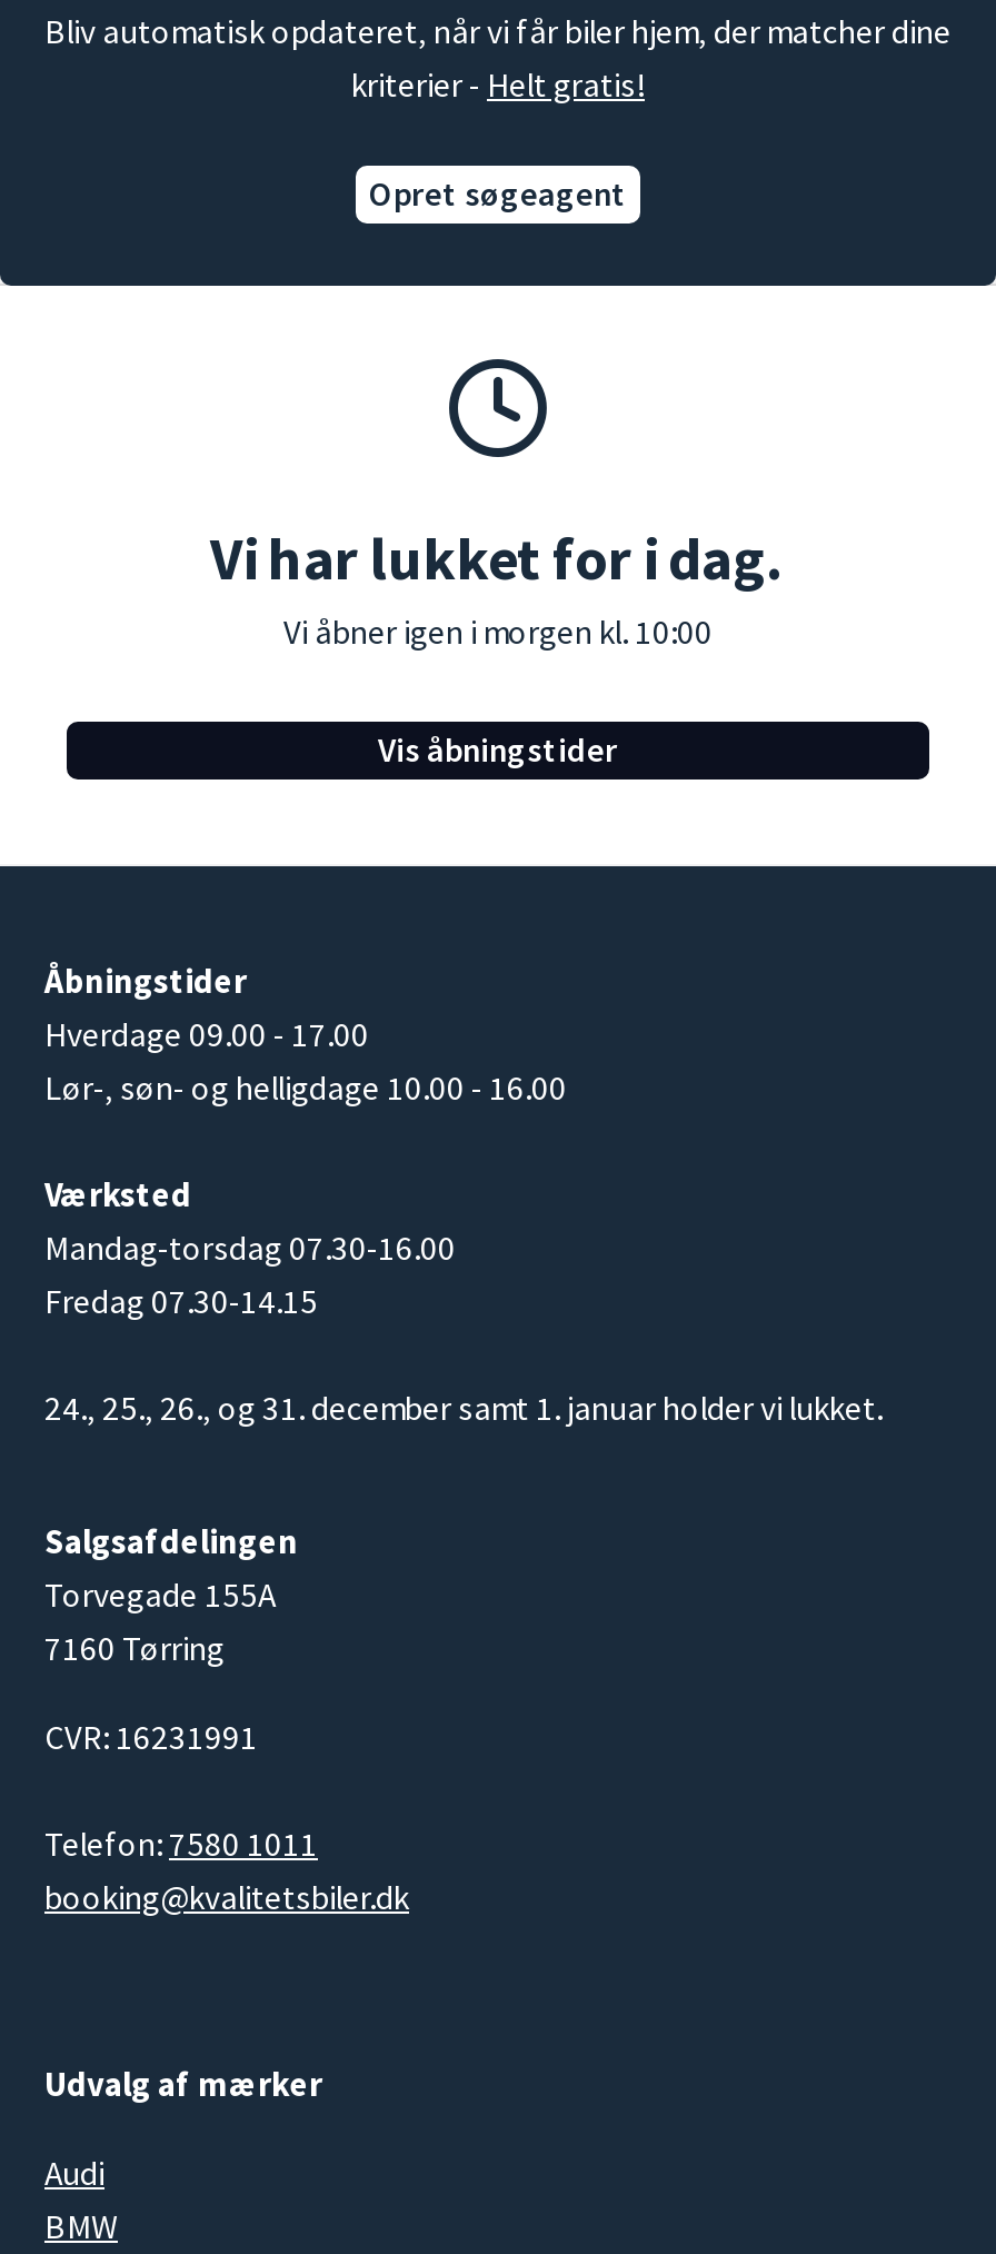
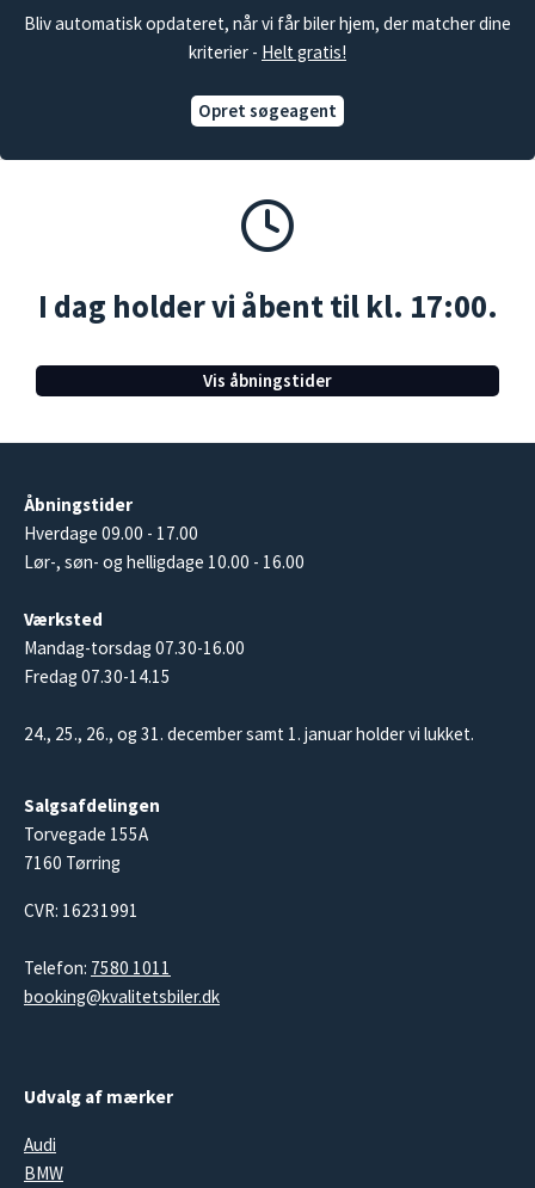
[210,522,786,653] Vi har lukket for i dag. | Vi åbner igen i morgen kl. 10:00 -> [38,287,497,326] I dag holder vi åbent til kl. 17:00.

